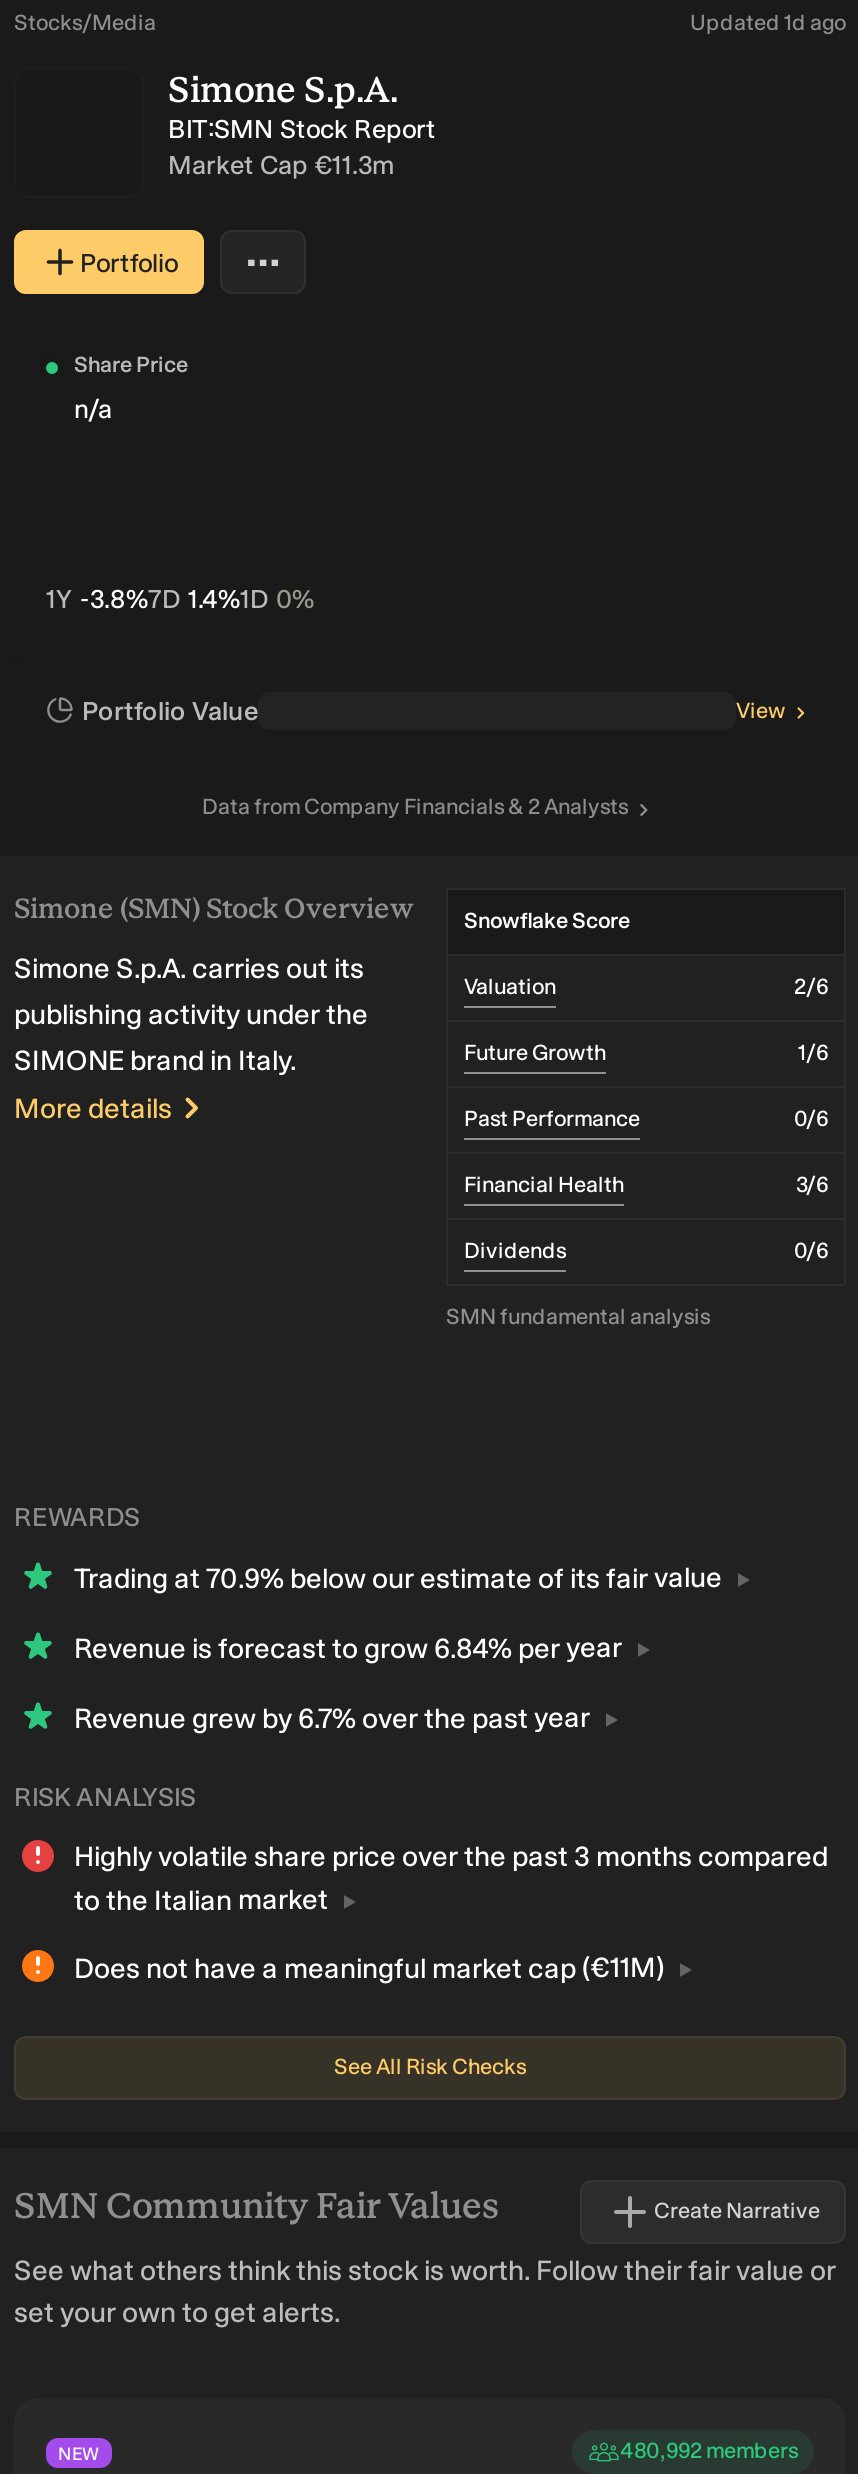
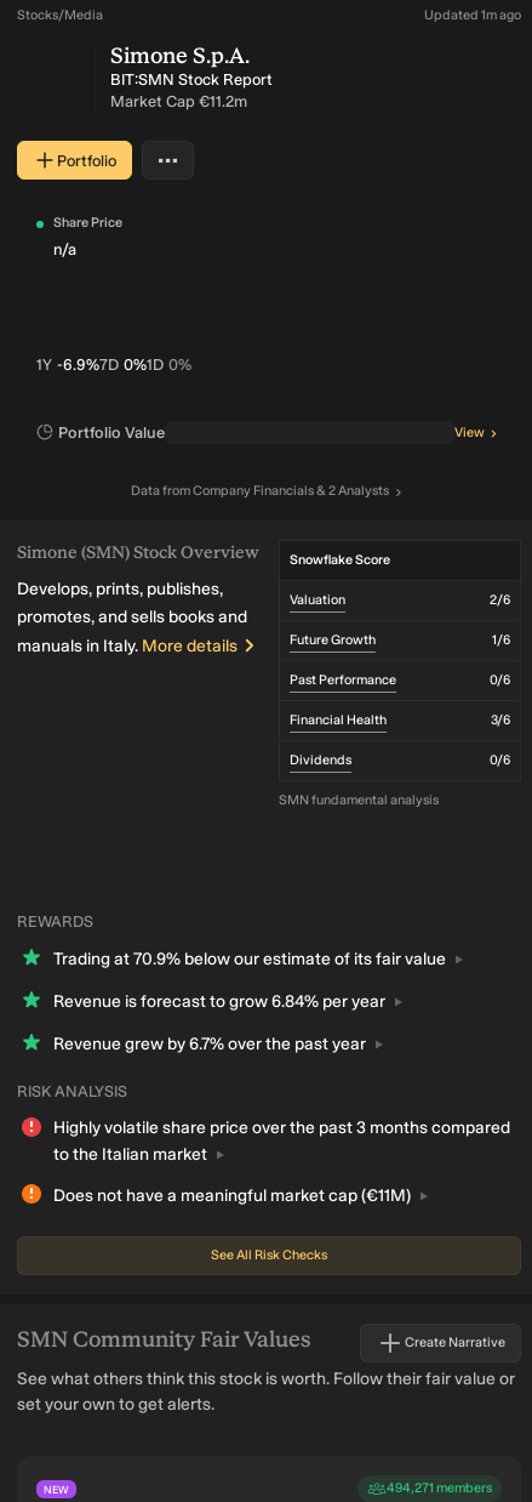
[690,10,846,36] Updated 1d ago -> [424,7,521,23] Updated 1m ago
[168,150,394,180] Market Cap €11.3m -> [110,92,247,110] Market Cap €11.2m
[46,584,314,614] 1Y -3.8%7D 1.4%1D 0% -> [36,355,191,374] 1Y -6.9%7D 0%1D 0%
[14,953,368,1126] Simone S.p.A. carries out its | publishing activity under the | SIMONE brand in Italy. | More details -> [17,579,247,656] Develops, prints, publishes, | promotes, and sells books and | manuals in Italy. More details
[620,2439,798,2465] 480,992 members -> [387,1481,492,1497] 494,271 members

